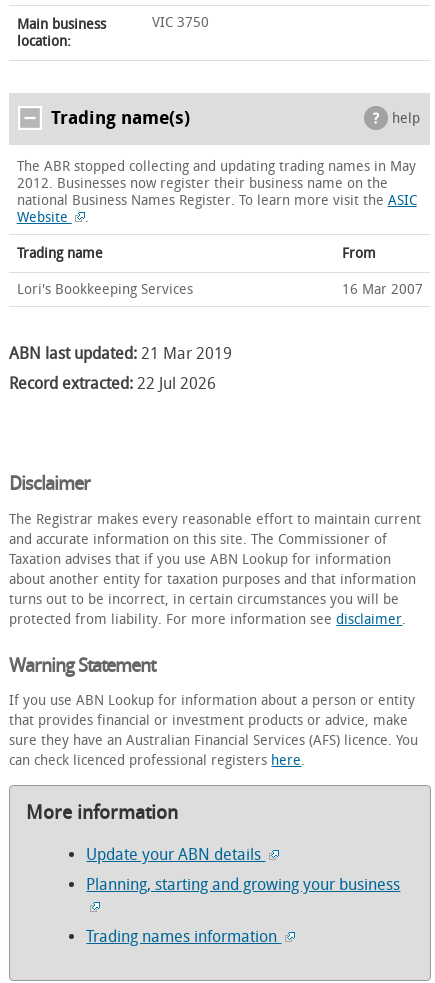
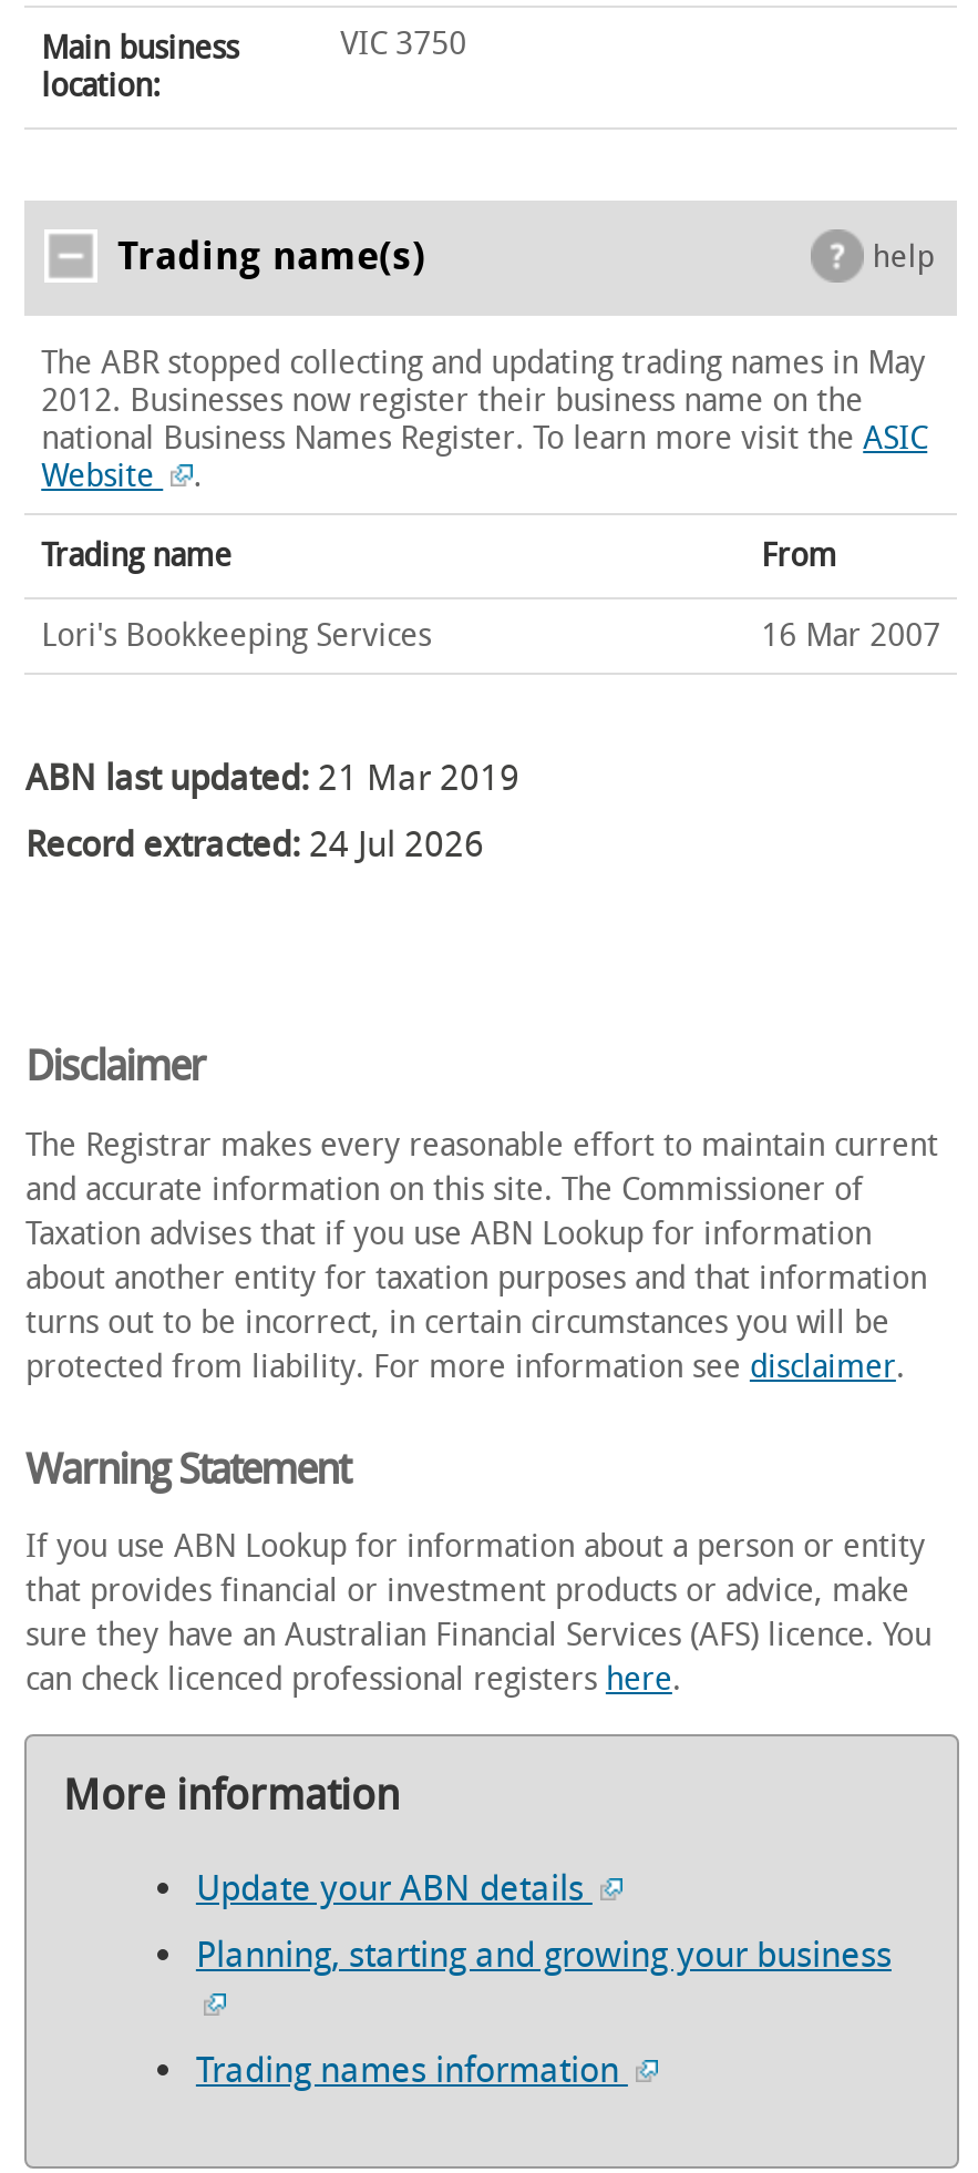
[9,374,216,393] Record extracted: 22 Jul 2026 -> [25,823,484,865] Record extracted: 24 Jul 2026

